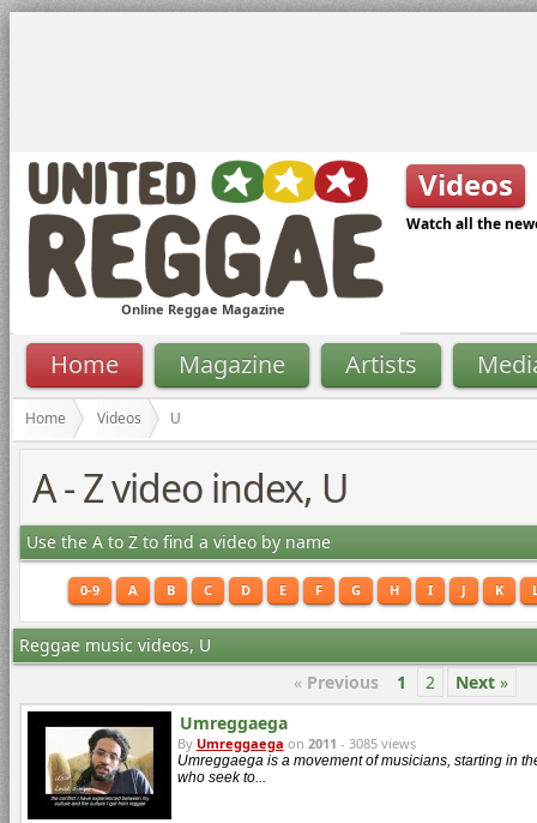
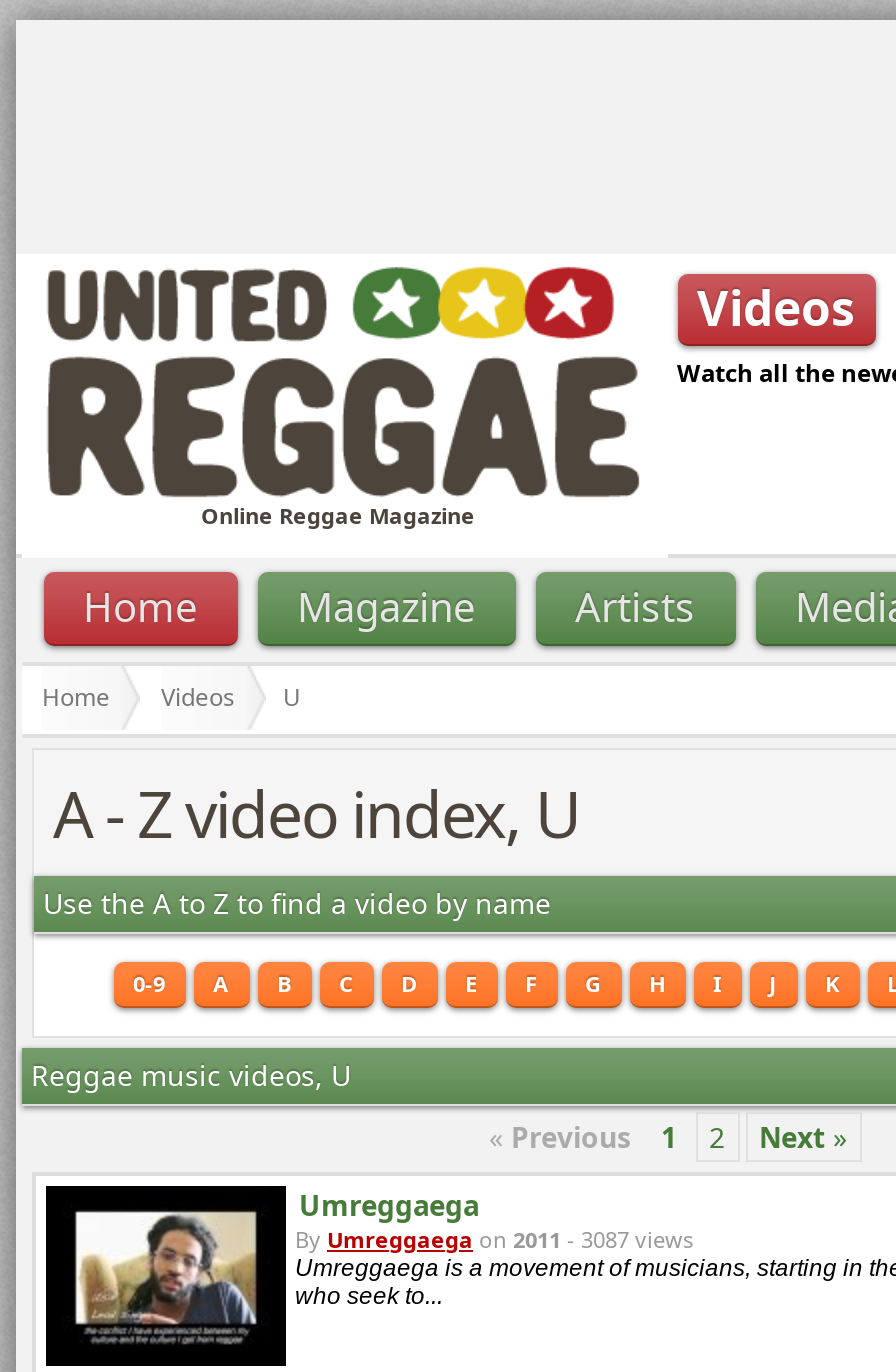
[177,734,415,752] By Umreggaega on 2011 - 3085 views -> [295,1223,693,1253] By Umreggaega on 2011 - 3087 views

